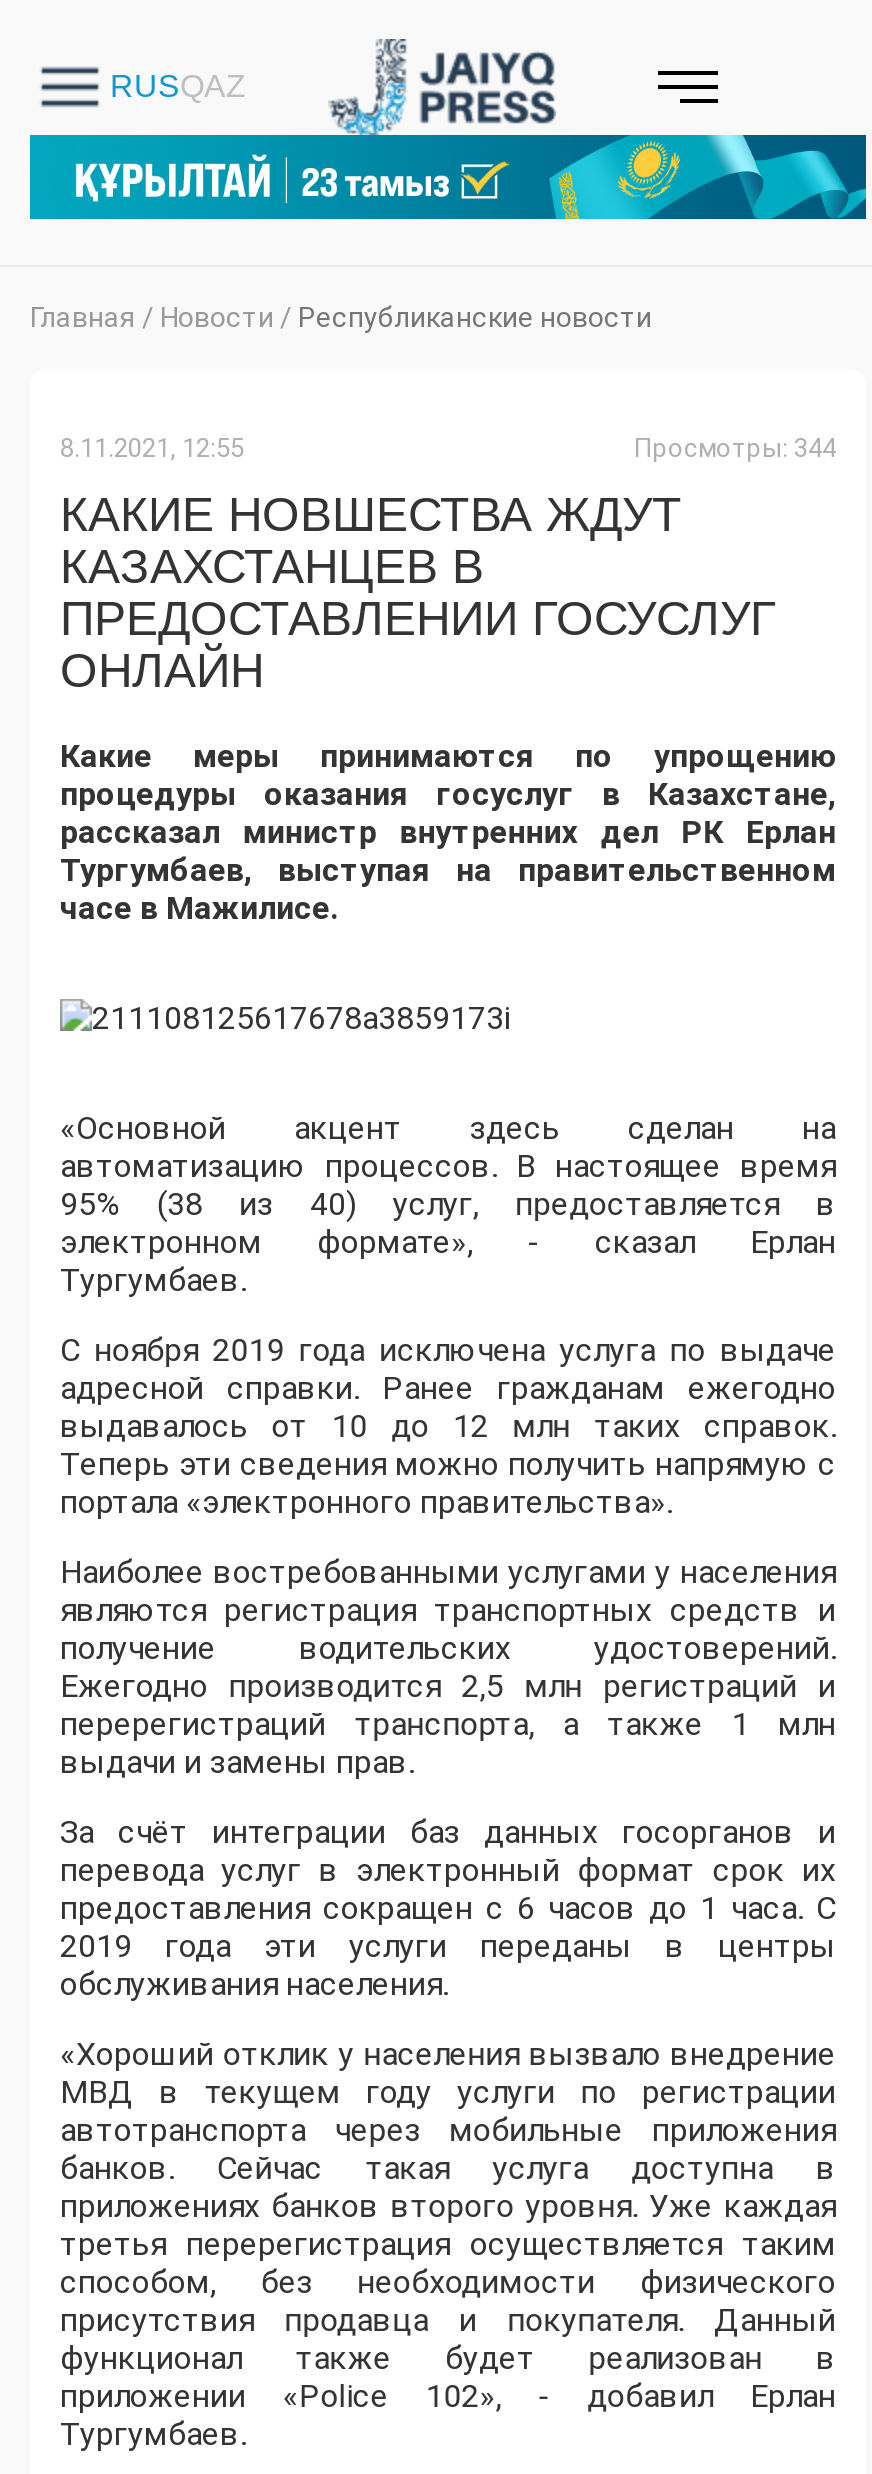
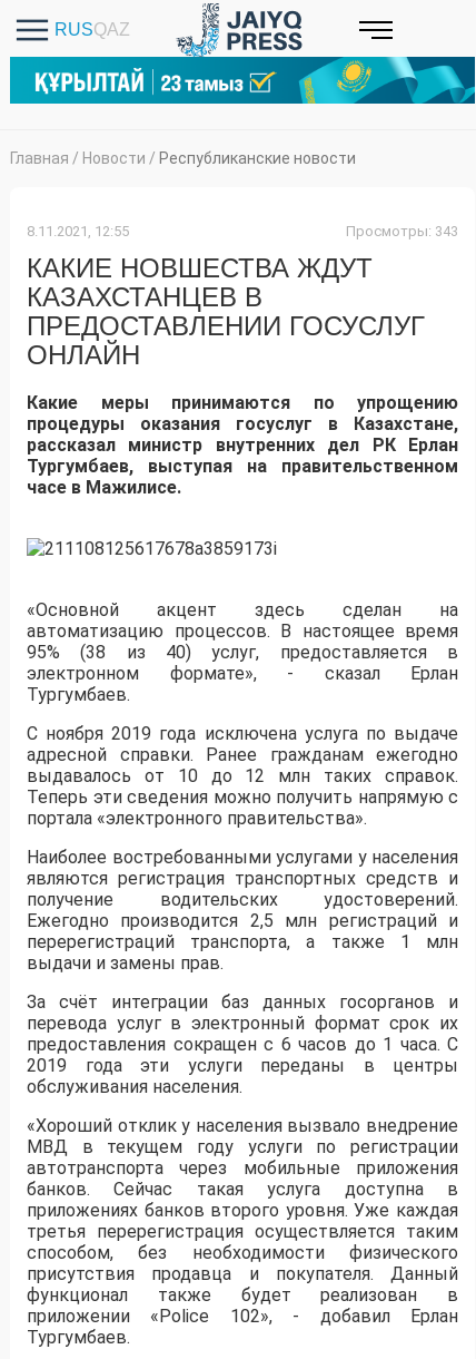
[634,433,836,463] Просмотры: 344 -> [346,223,458,240] Просмотры: 343

